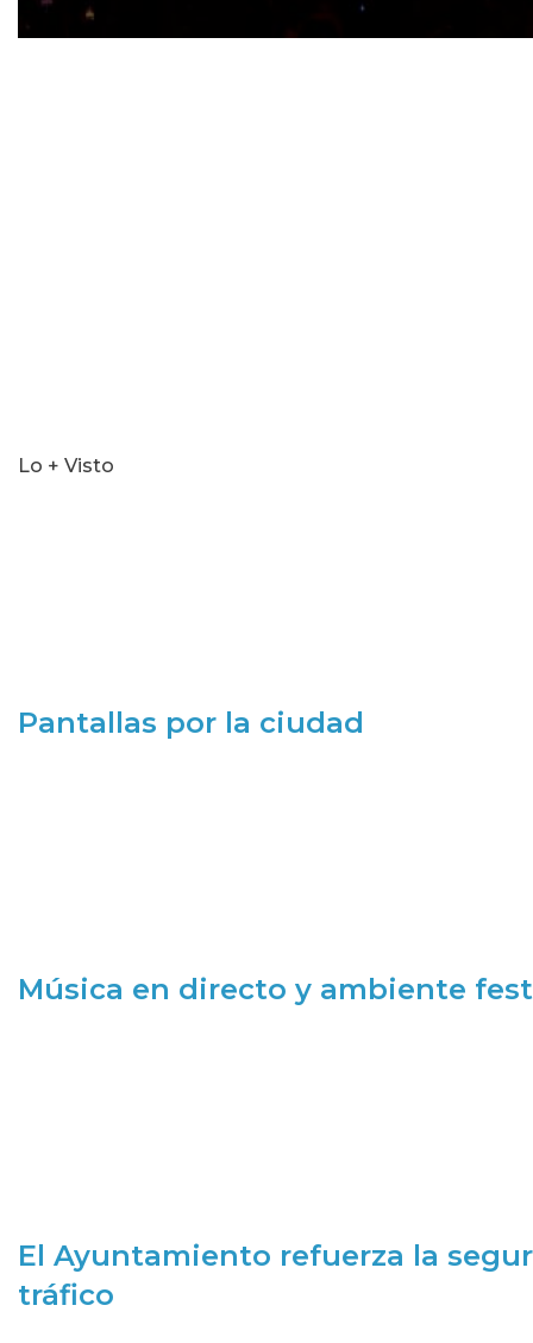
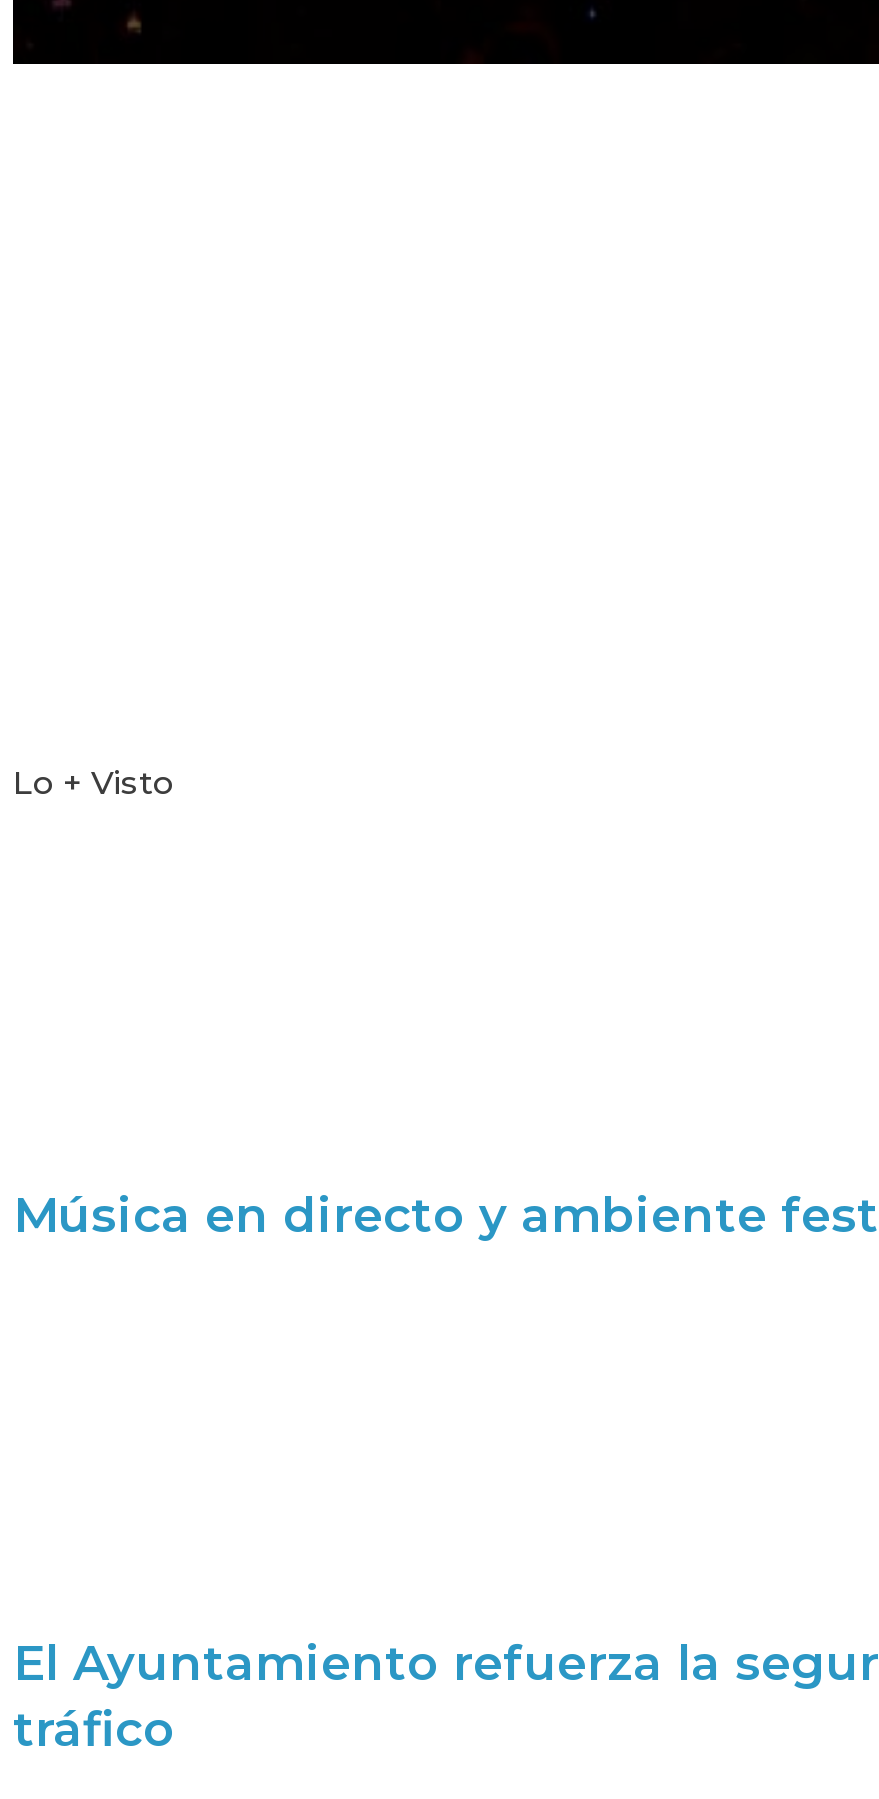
[18,705,364,739] Pantallas por la ciudad -> none

